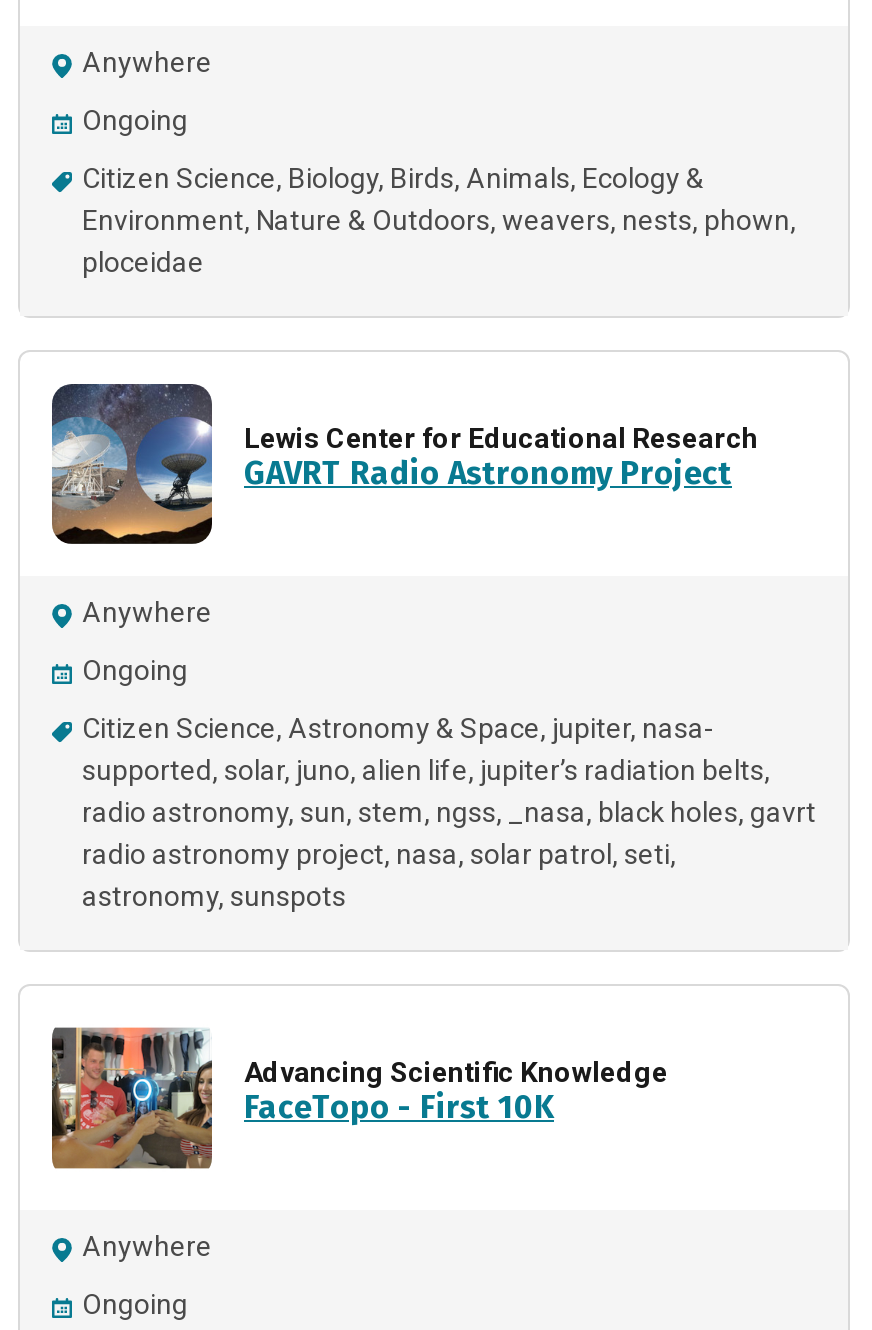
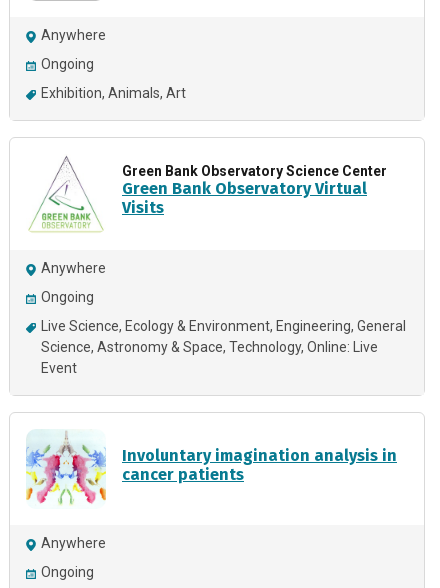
[82,162,790,278] Citizen Science Biology Birds Animals Ecology & | Environment Nature & Outdoors weavers nests phown | ploceidae -> [41,85,186,101] Exhibition Animals Art
[50,382,758,546] [image] | Lewis Center for Educational Research | GAVRT Radio Astronomy Project -> [26,156,387,234] [image] | Green Bank Observatory Science Center | Green Bank Observatory Virtual | Visits
[82,712,816,912] Citizen Science Astronomy & Space jupiter nasa- | supported solar juno alien life jupiter’s radiation belts | radio astronomy sun stem ngss _nasa black holes gavrt | radio astronomy project nasa solar patrol seti | astronomy sunspots -> [41,318,406,376] Live Science Ecology & Environment Engineering General | Science Astronomy & Space Technology Online: Live | Event
[50,1022,668,1170] [image] | Advancing Scientific Knowledge | FaceTopo - First 10K -> [25,430,397,505] [image] | Involuntary imagination analysis in | cancer patients

